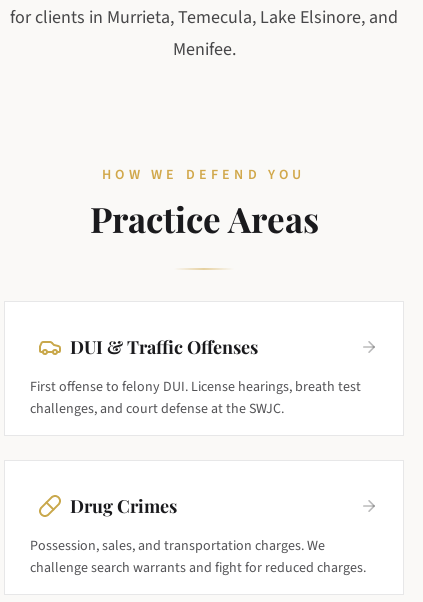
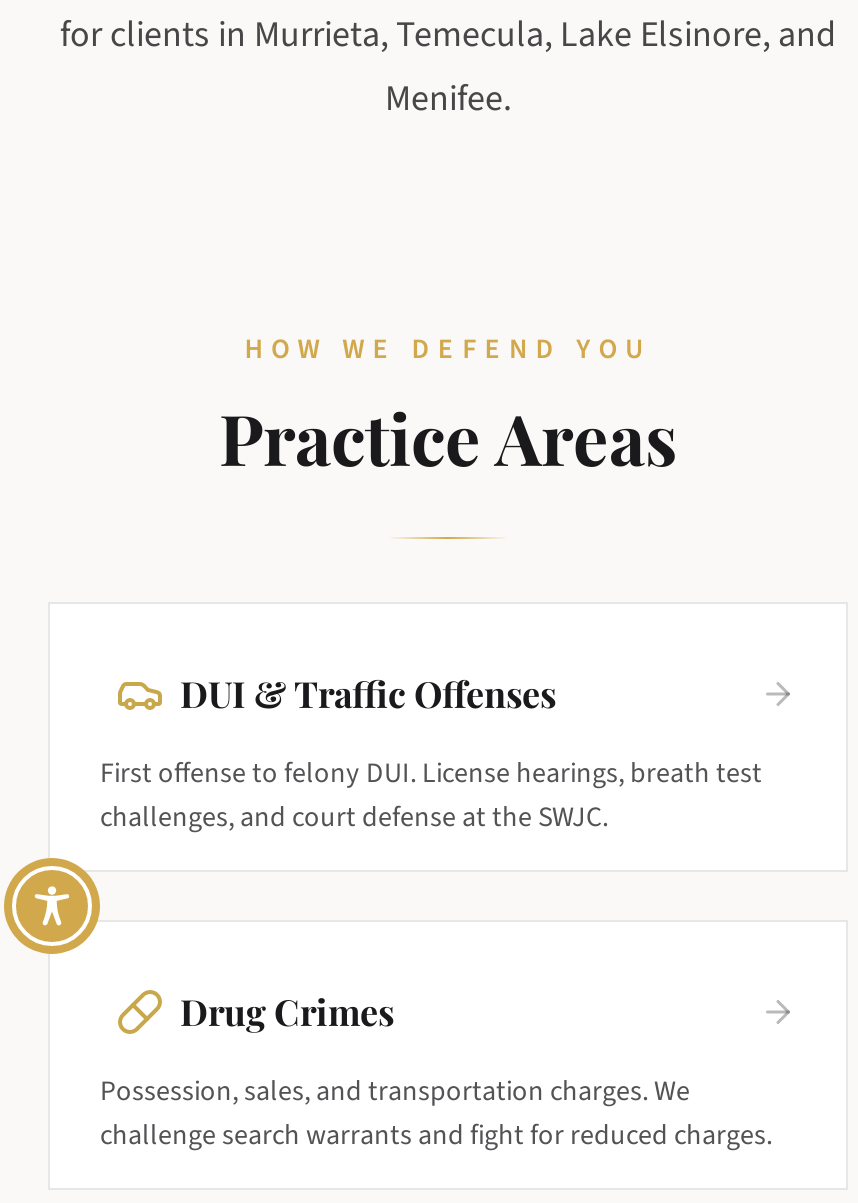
none -> [6,856,102,956] [image]

